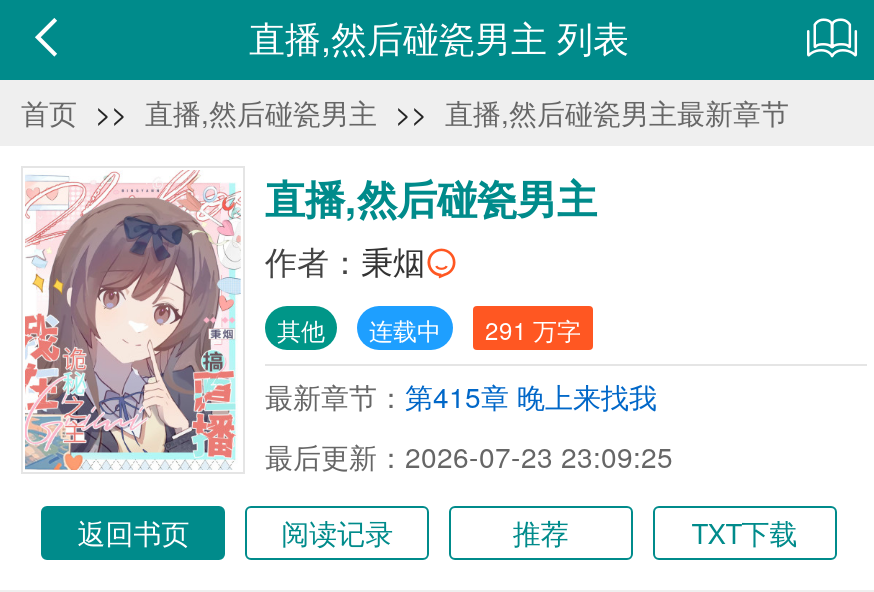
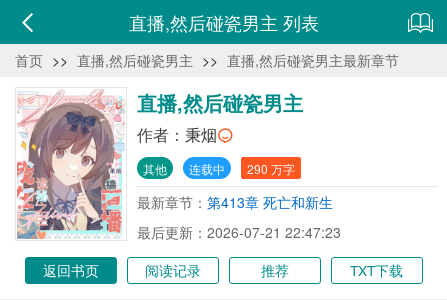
[277,313,581,347] 其他 连载中 291 万字 -> [143,160,295,177] 其他 连载中 290 万字
[265,376,657,416] 最新章节：第415章 晚上来找我 -> [137,192,333,212] 最新章节：第413章 死亡和新生
[265,436,673,476] 最后更新：2026-07-23 23:09:25 -> [137,222,341,242] 最后更新：2026-07-21 22:47:23

